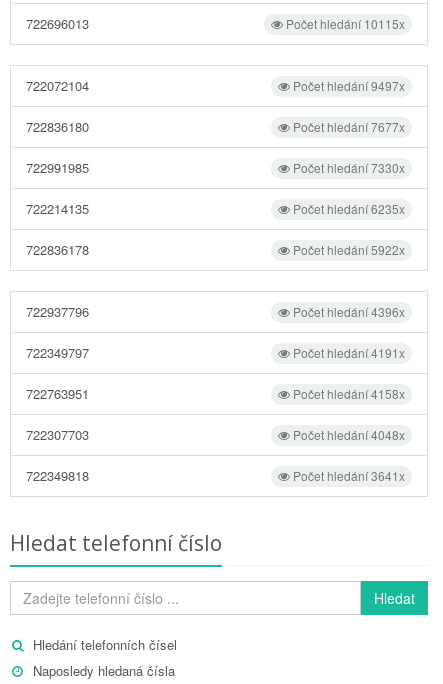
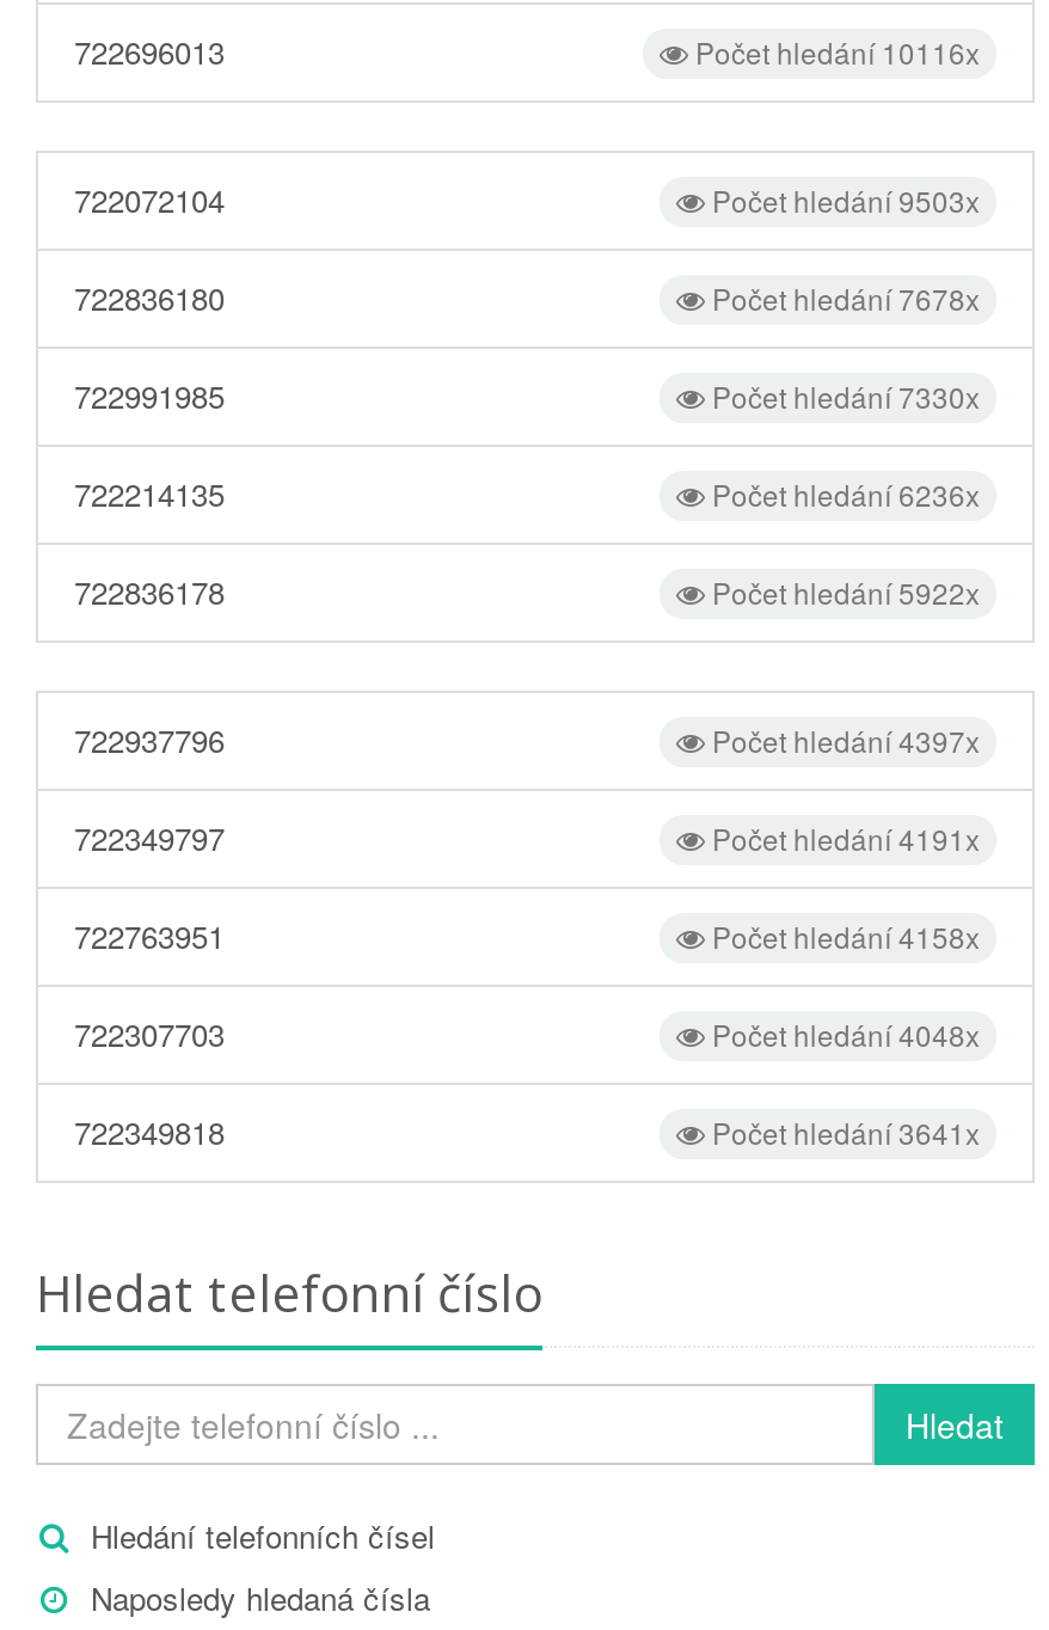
[283,15,405,32] Počet hledání 10115x -> [688,30,980,71] Počet hledání 10116x
[290,77,405,94] Počet hledání 9497x -> [705,179,980,219] Počet hledání 9503x
[290,118,405,135] Počet hledání 7677x -> [705,277,980,317] Počet hledání 7678x
[290,200,405,217] Počet hledání 6235x -> [705,473,980,513] Počet hledání 6236x
[290,303,405,320] Počet hledání 4396x -> [705,719,980,759] Počet hledání 4397x

